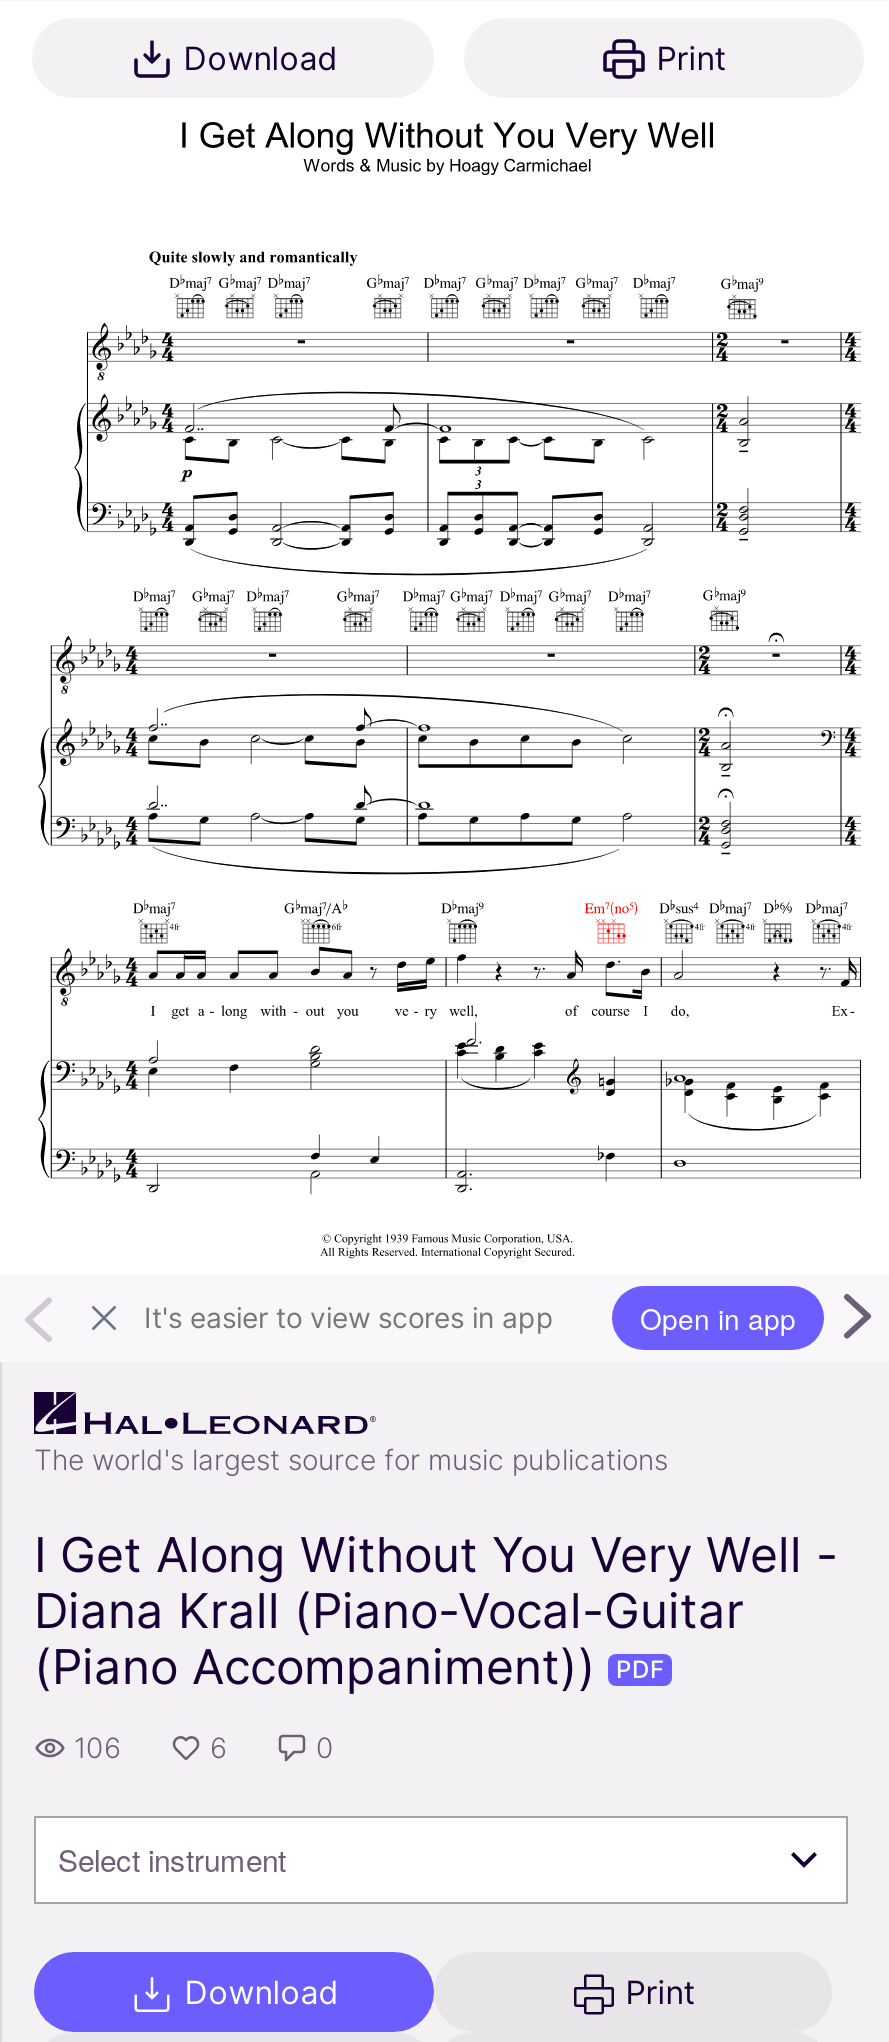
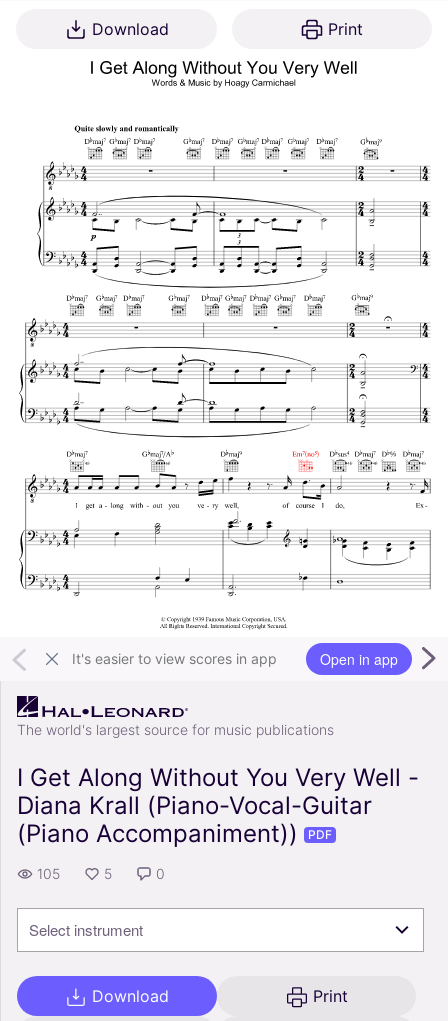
[74,1731,122,1765] 106 -> [37,865,60,882] 105
[210,1731,228,1765] 6 -> [104,865,112,882] 5

